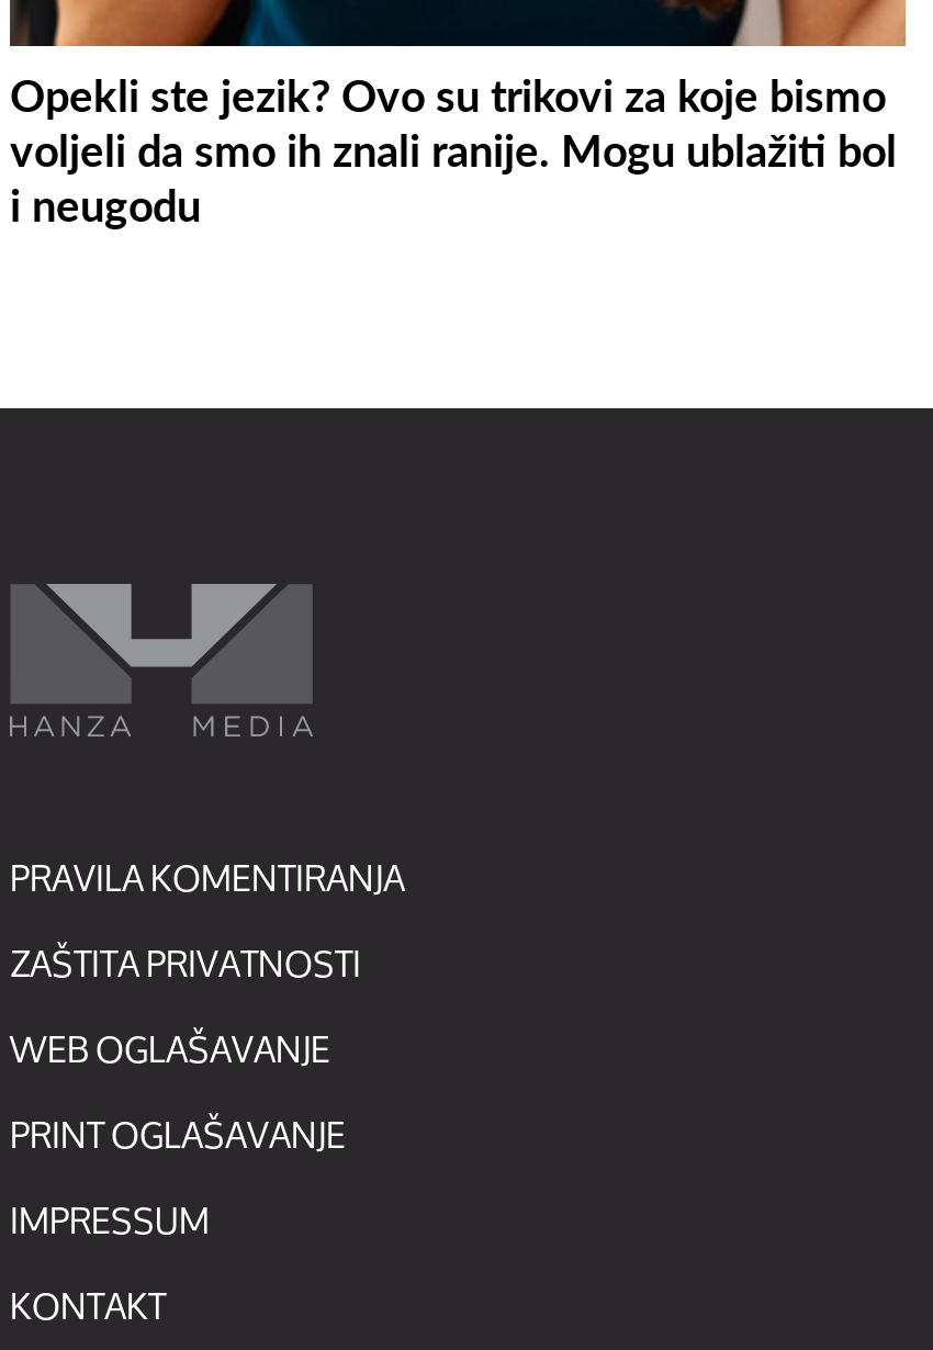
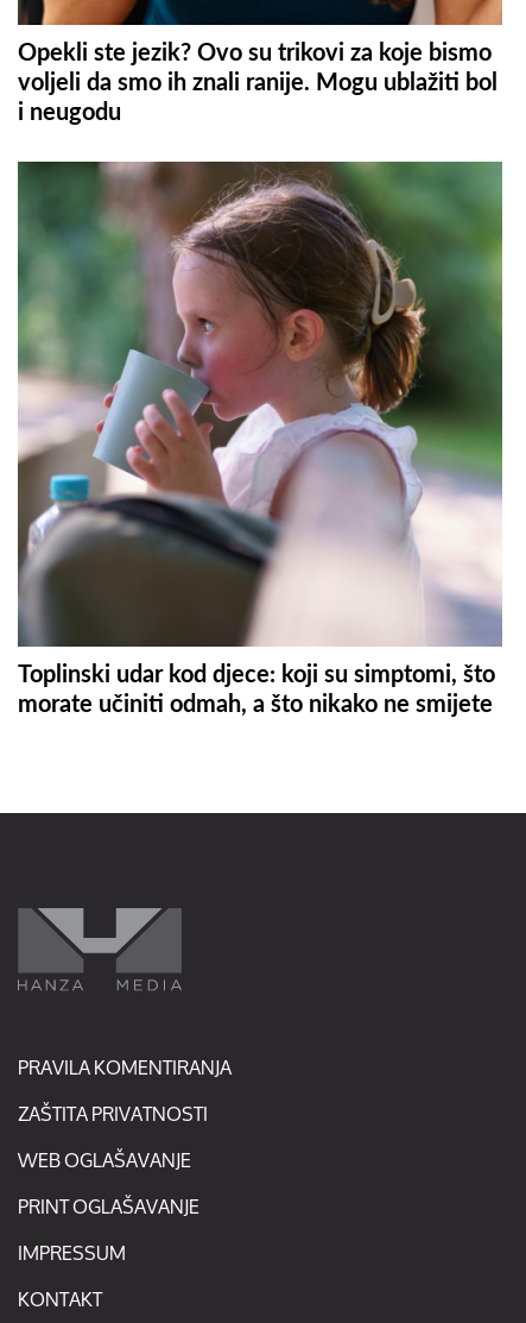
none -> [17,160,503,719] [image] | Toplinski udar kod djece: koji su simptomi, što | morate učiniti odmah, a što nikako ne smijete

